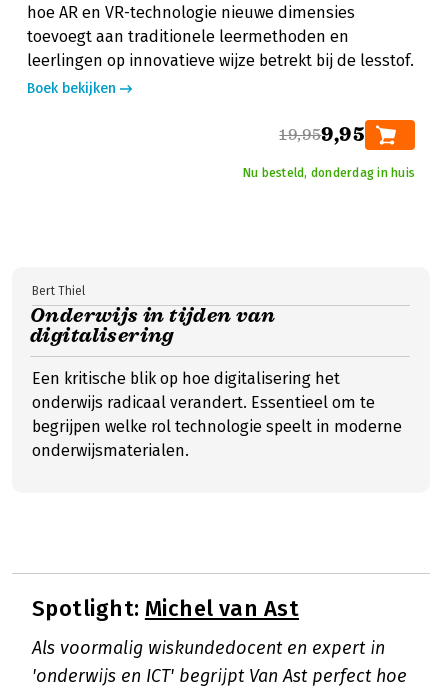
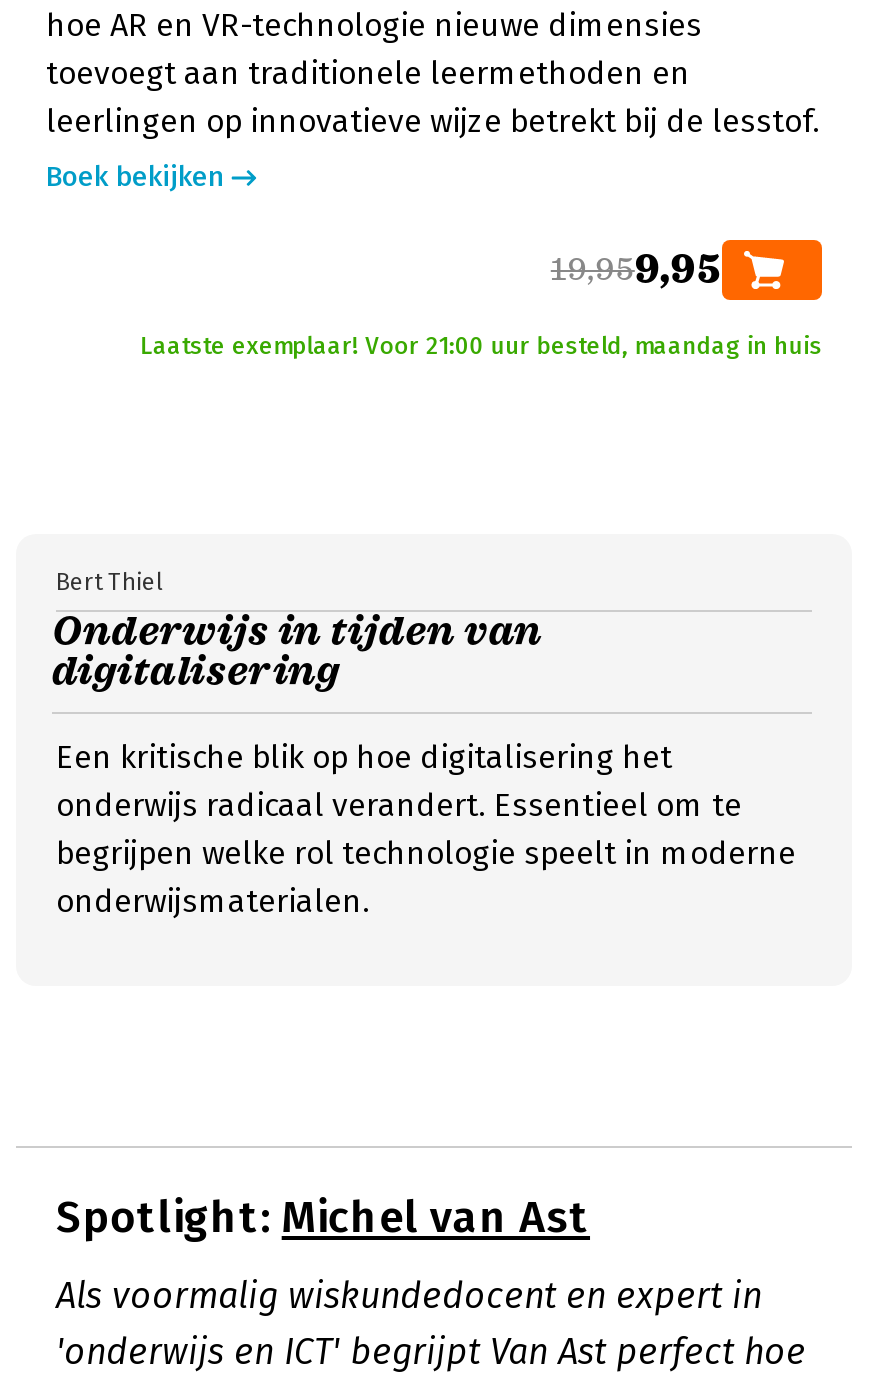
[243,166,415,180] Nu besteld, donderdag in huis -> [140,332,822,360] Laatste exemplaar! Voor 21:00 uur besteld, maandag in huis

